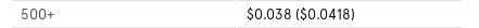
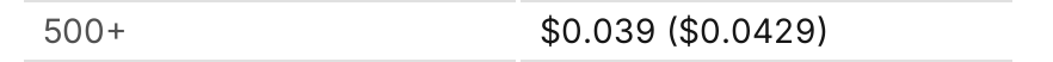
[247,4,355,23] $0.038 ($0.0418) -> [540,10,829,50] $0.039 ($0.0429)

